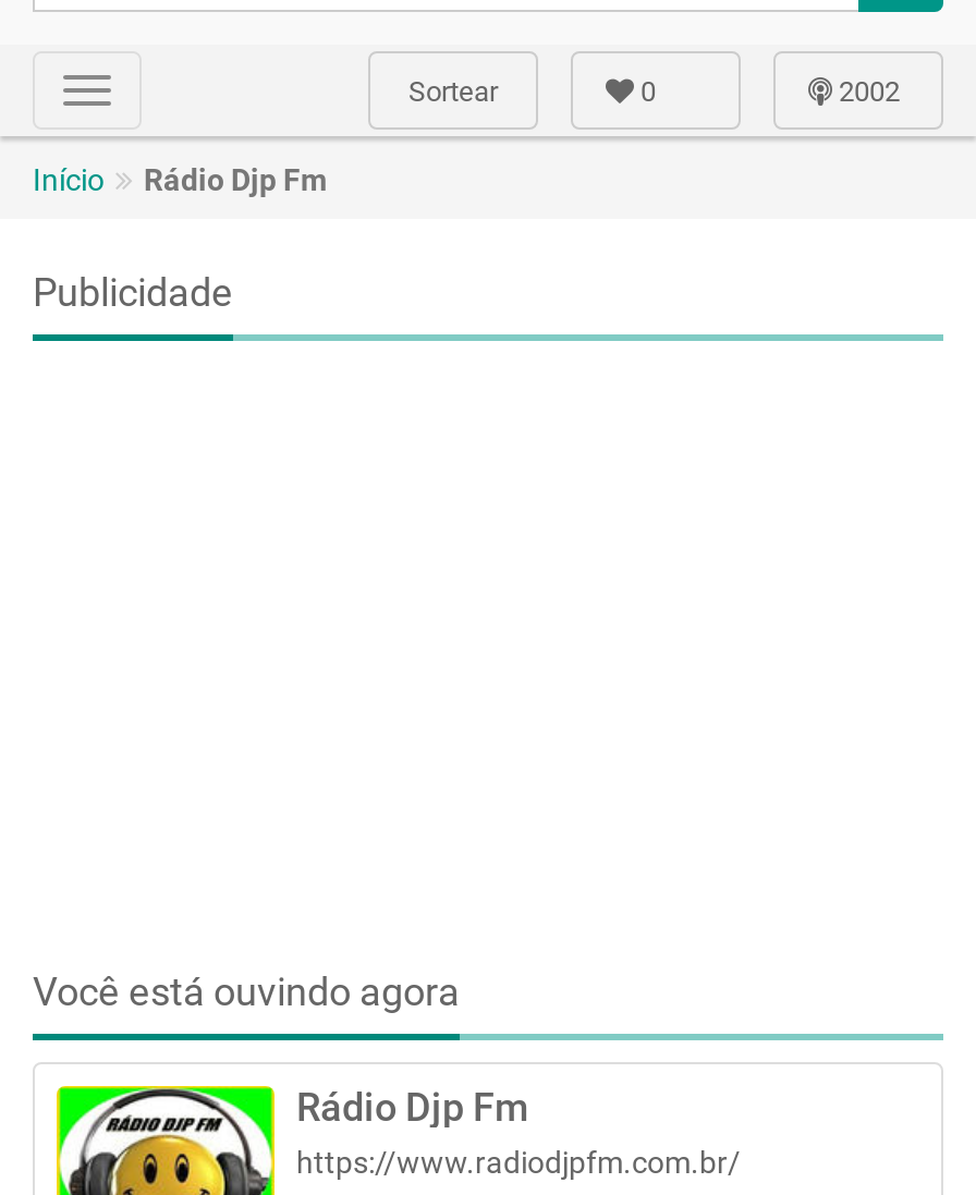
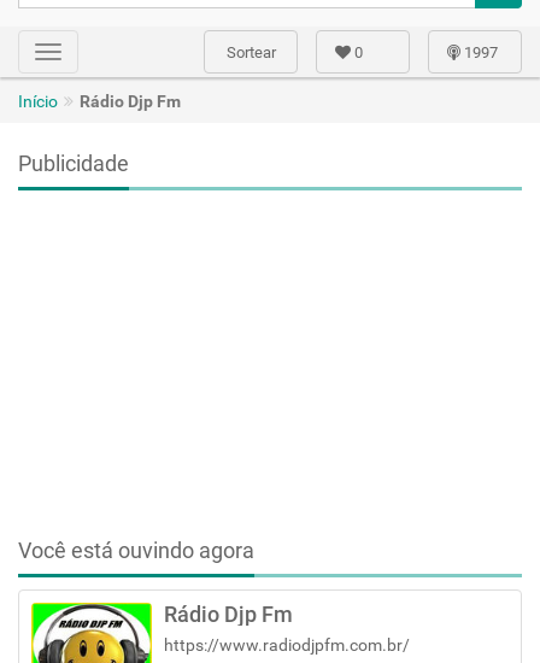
[839,75,900,108] 2002 -> [464,43,498,61] 1997

